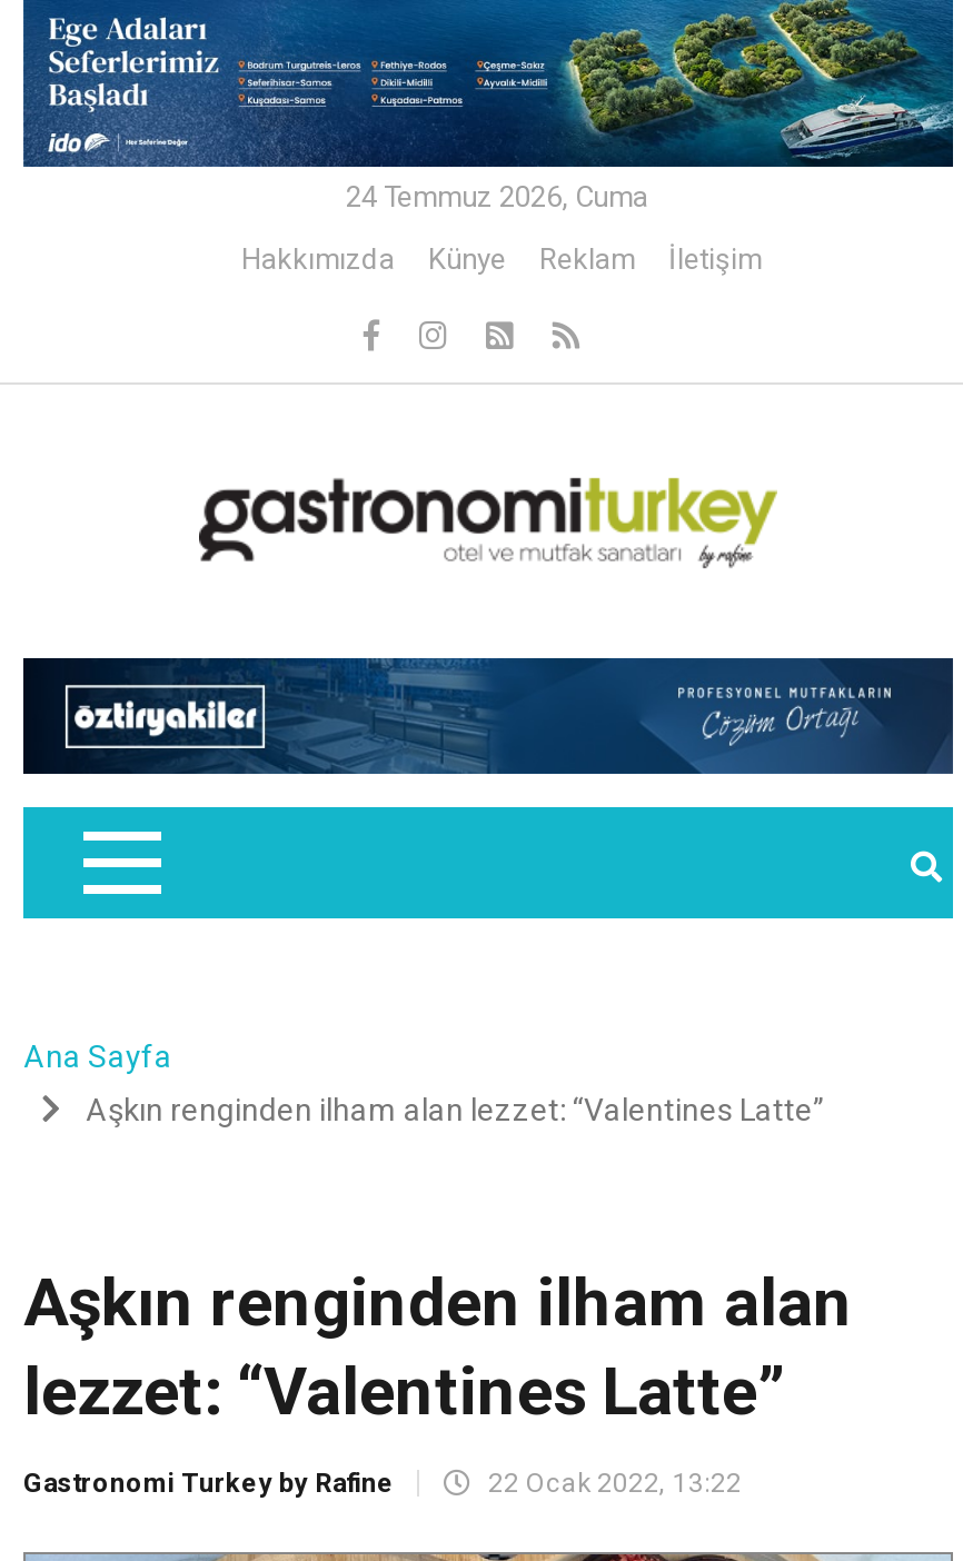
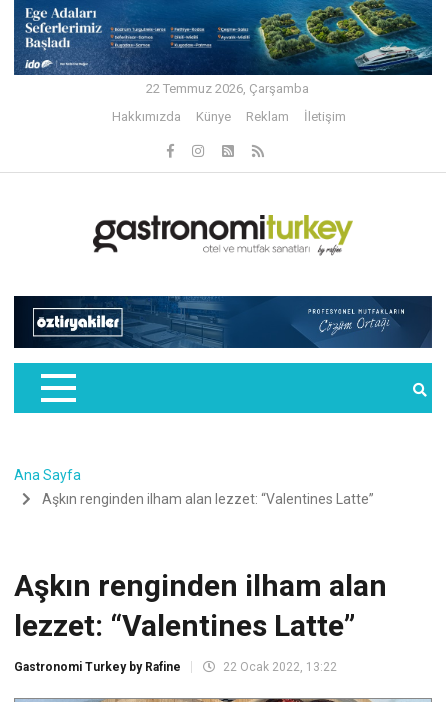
[339,181,648,214] 24 Temmuz 2026, Cuma -> [142,81,308,96] 22 Temmuz 2026, Çarşamba

